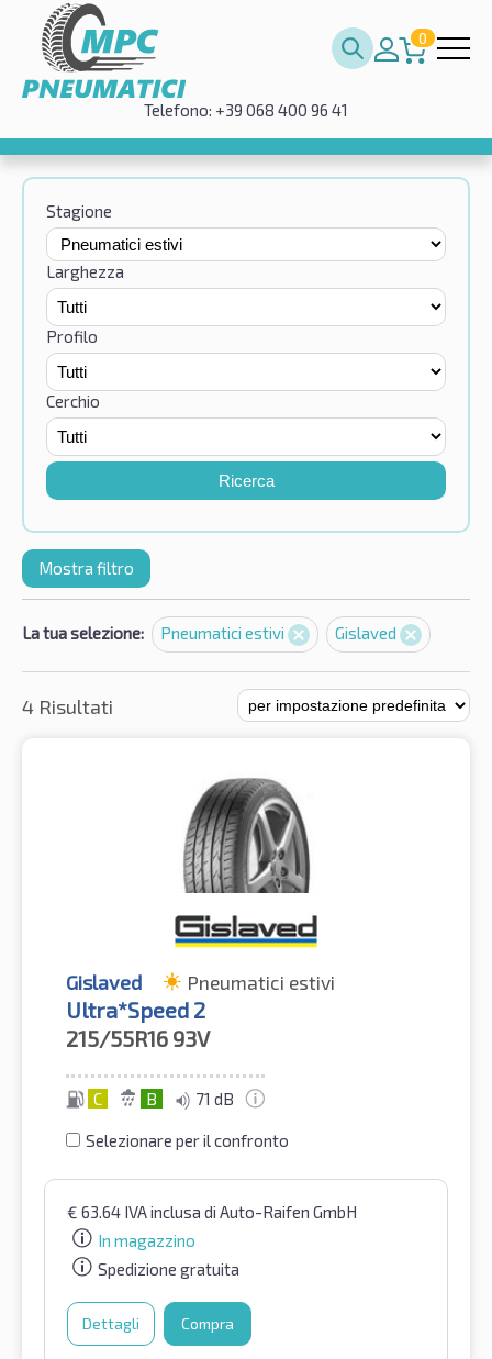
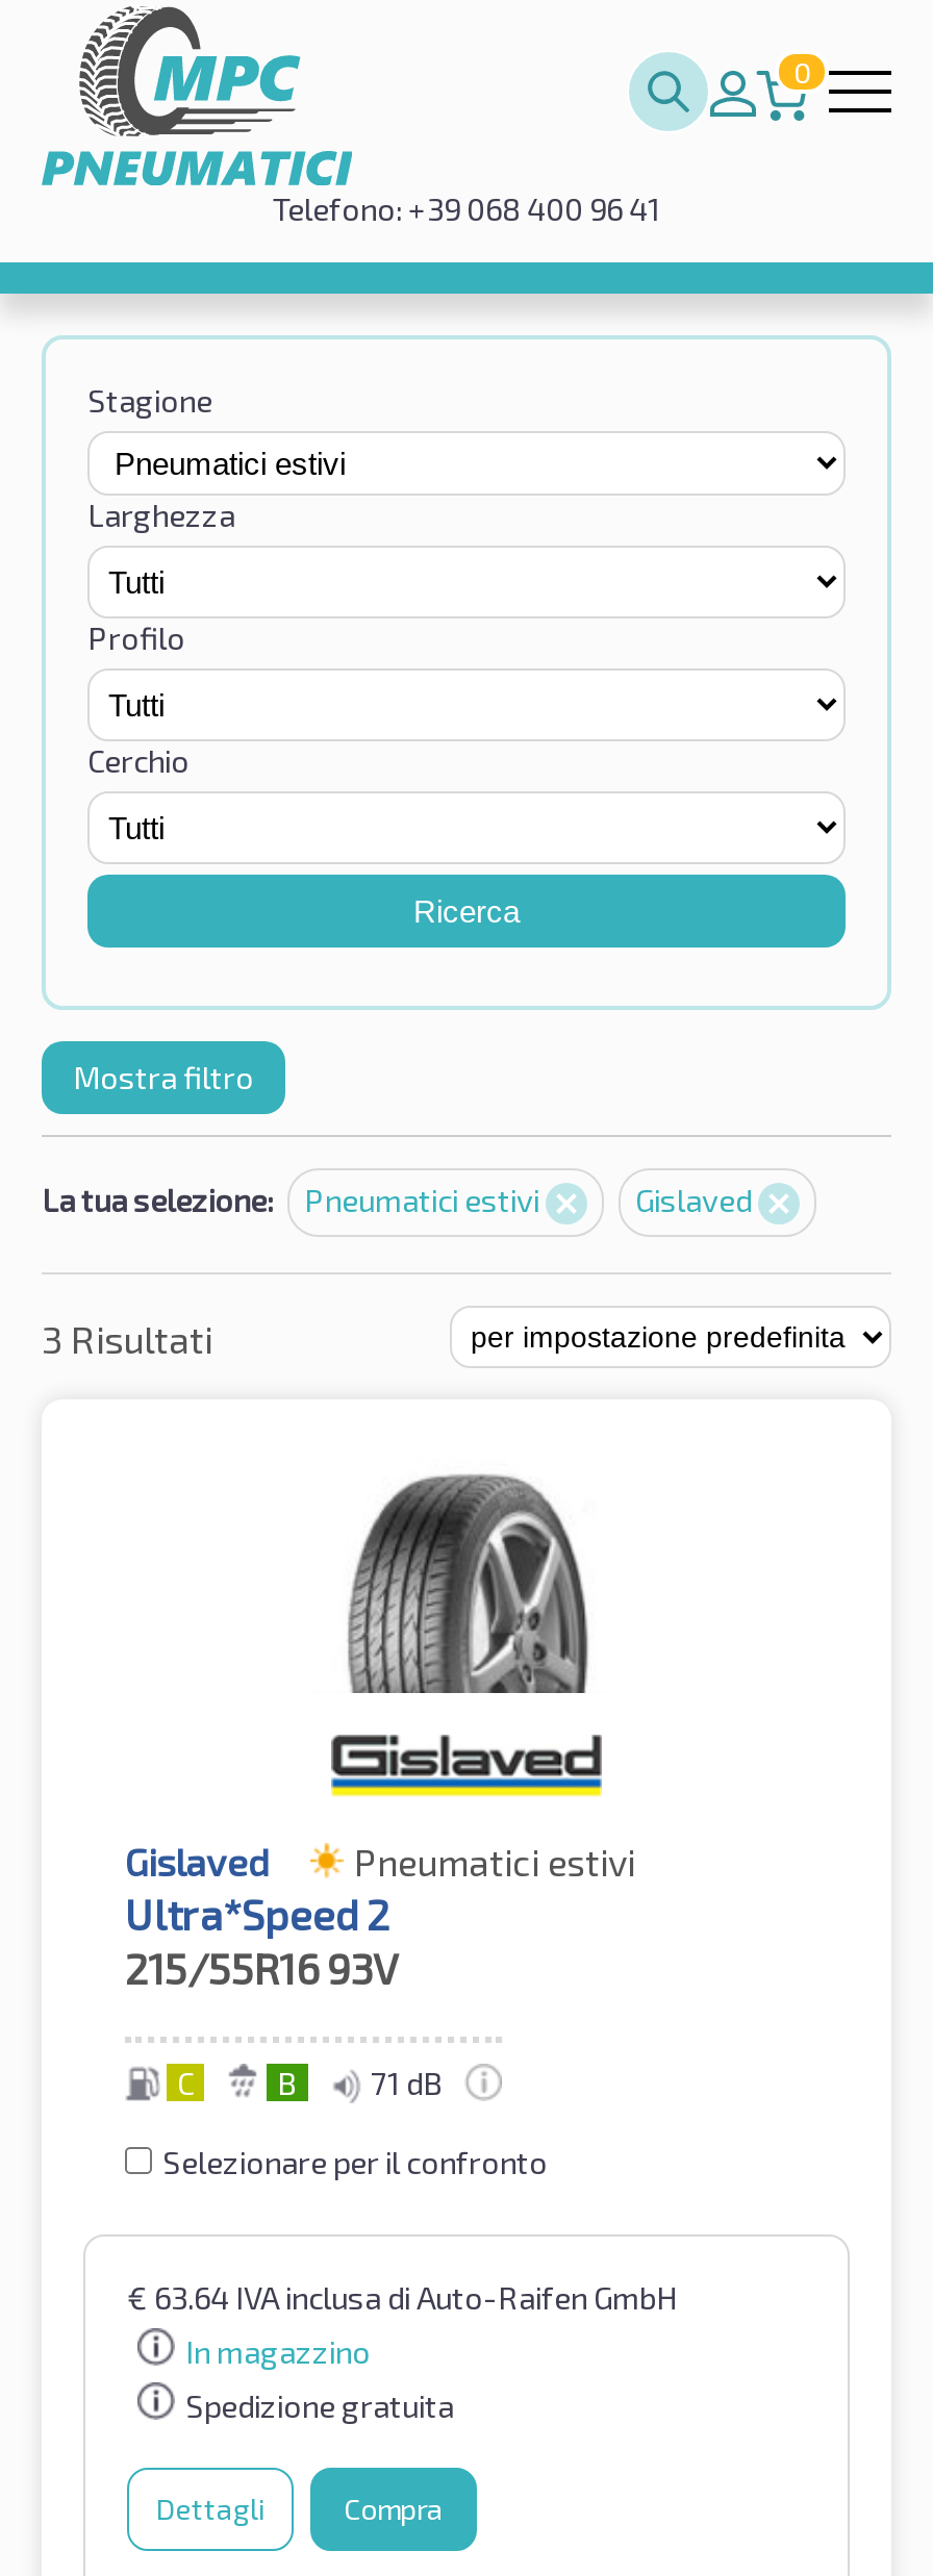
[22,695,113,719] 4 Risultati -> [42,1317,212,1363] 3 Risultati

